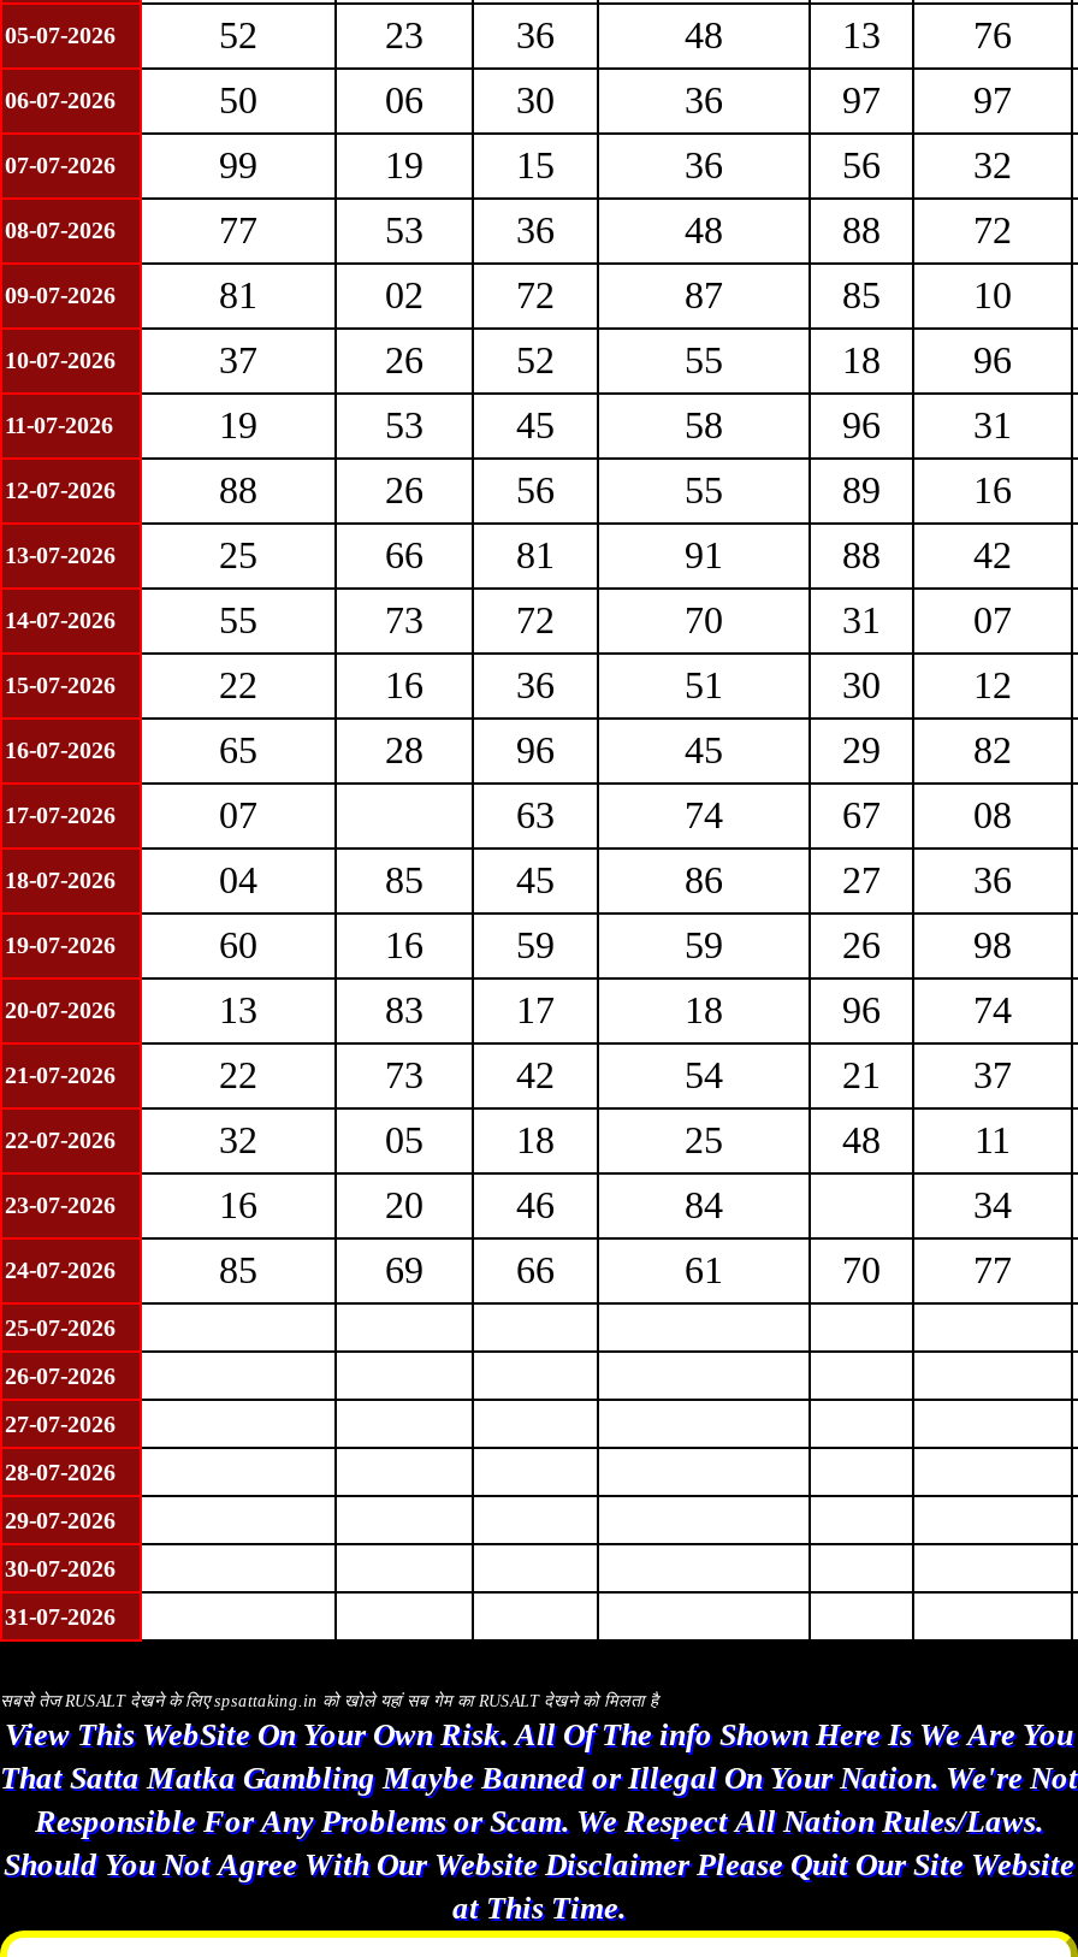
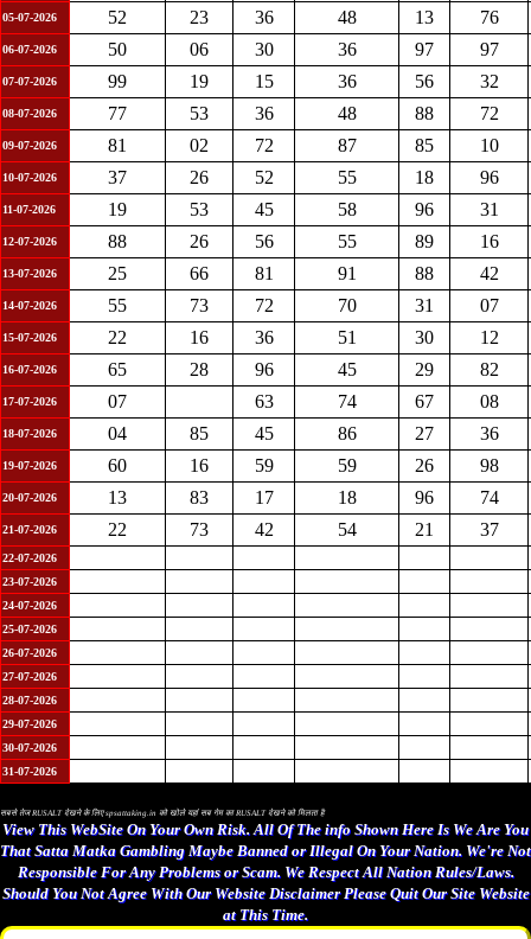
[219,1119,1011,1160] 32 | 05 | 18 | 25 | 48 | 11 -> none
[219,1184,1012,1225] 16 | 20 | 46 | 84 | 34 -> none
[219,1249,1012,1290] 85 | 69 | 66 | 61 | 70 | 77 -> none

